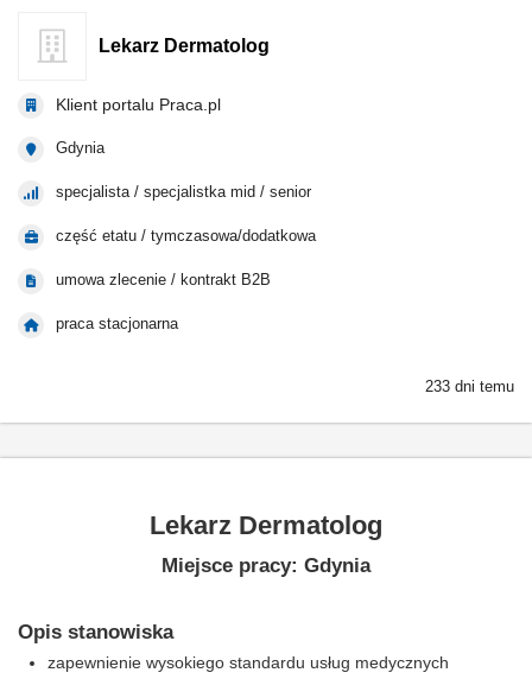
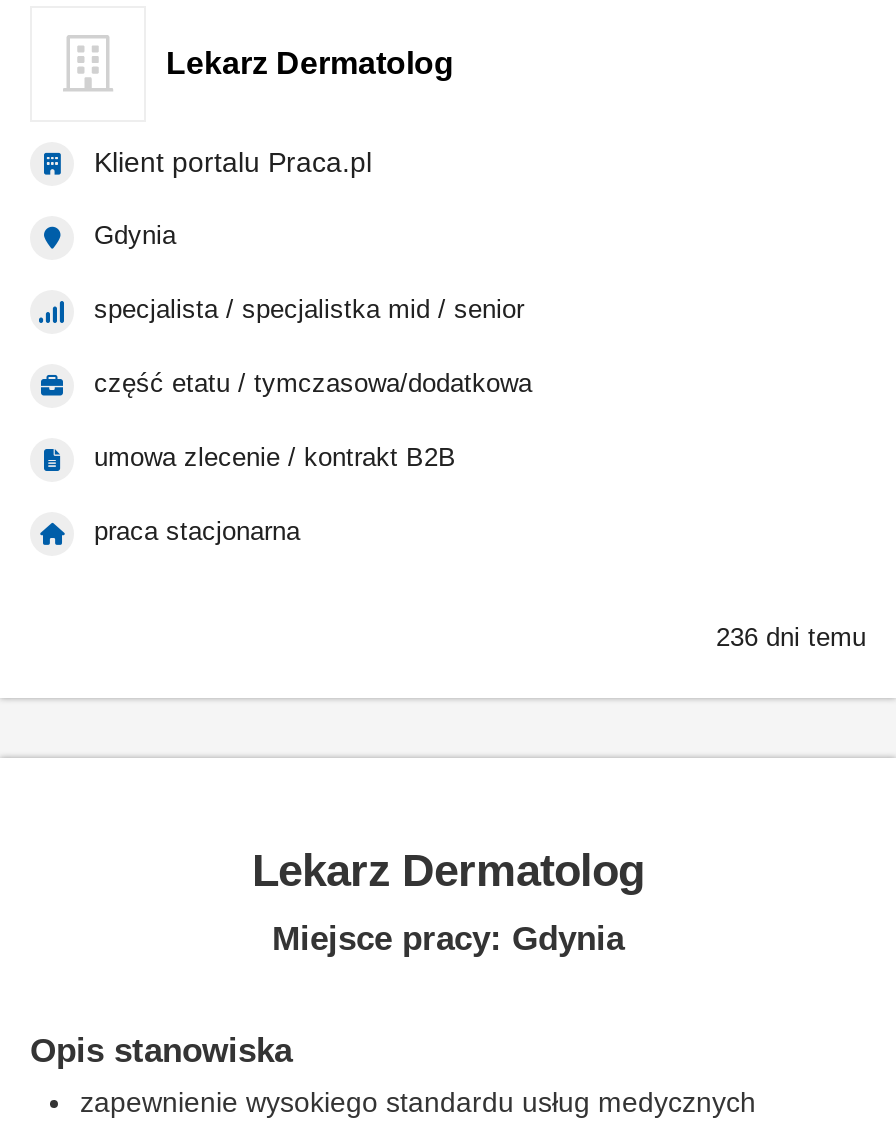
[425,377,514,395] 233 dni temu -> [716,622,866,652] 236 dni temu

